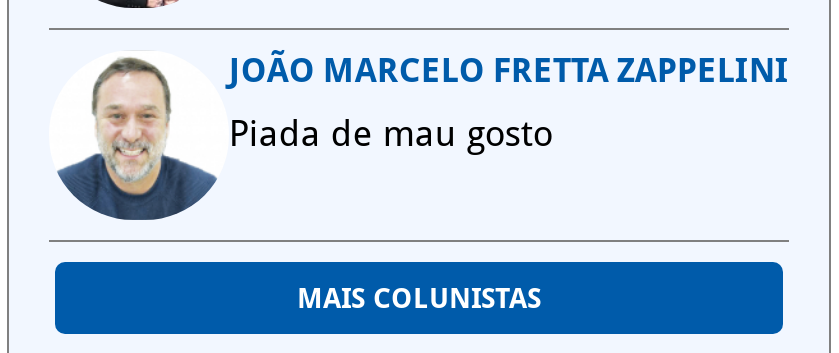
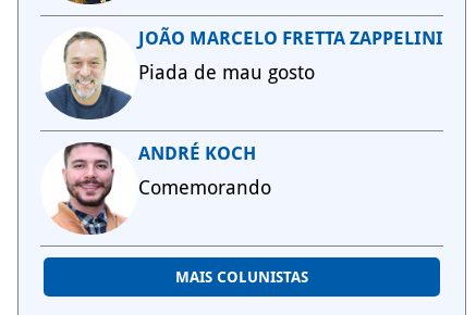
none -> [51,141,277,236] [image] | ANDRÉ KOCH | Comemorando

